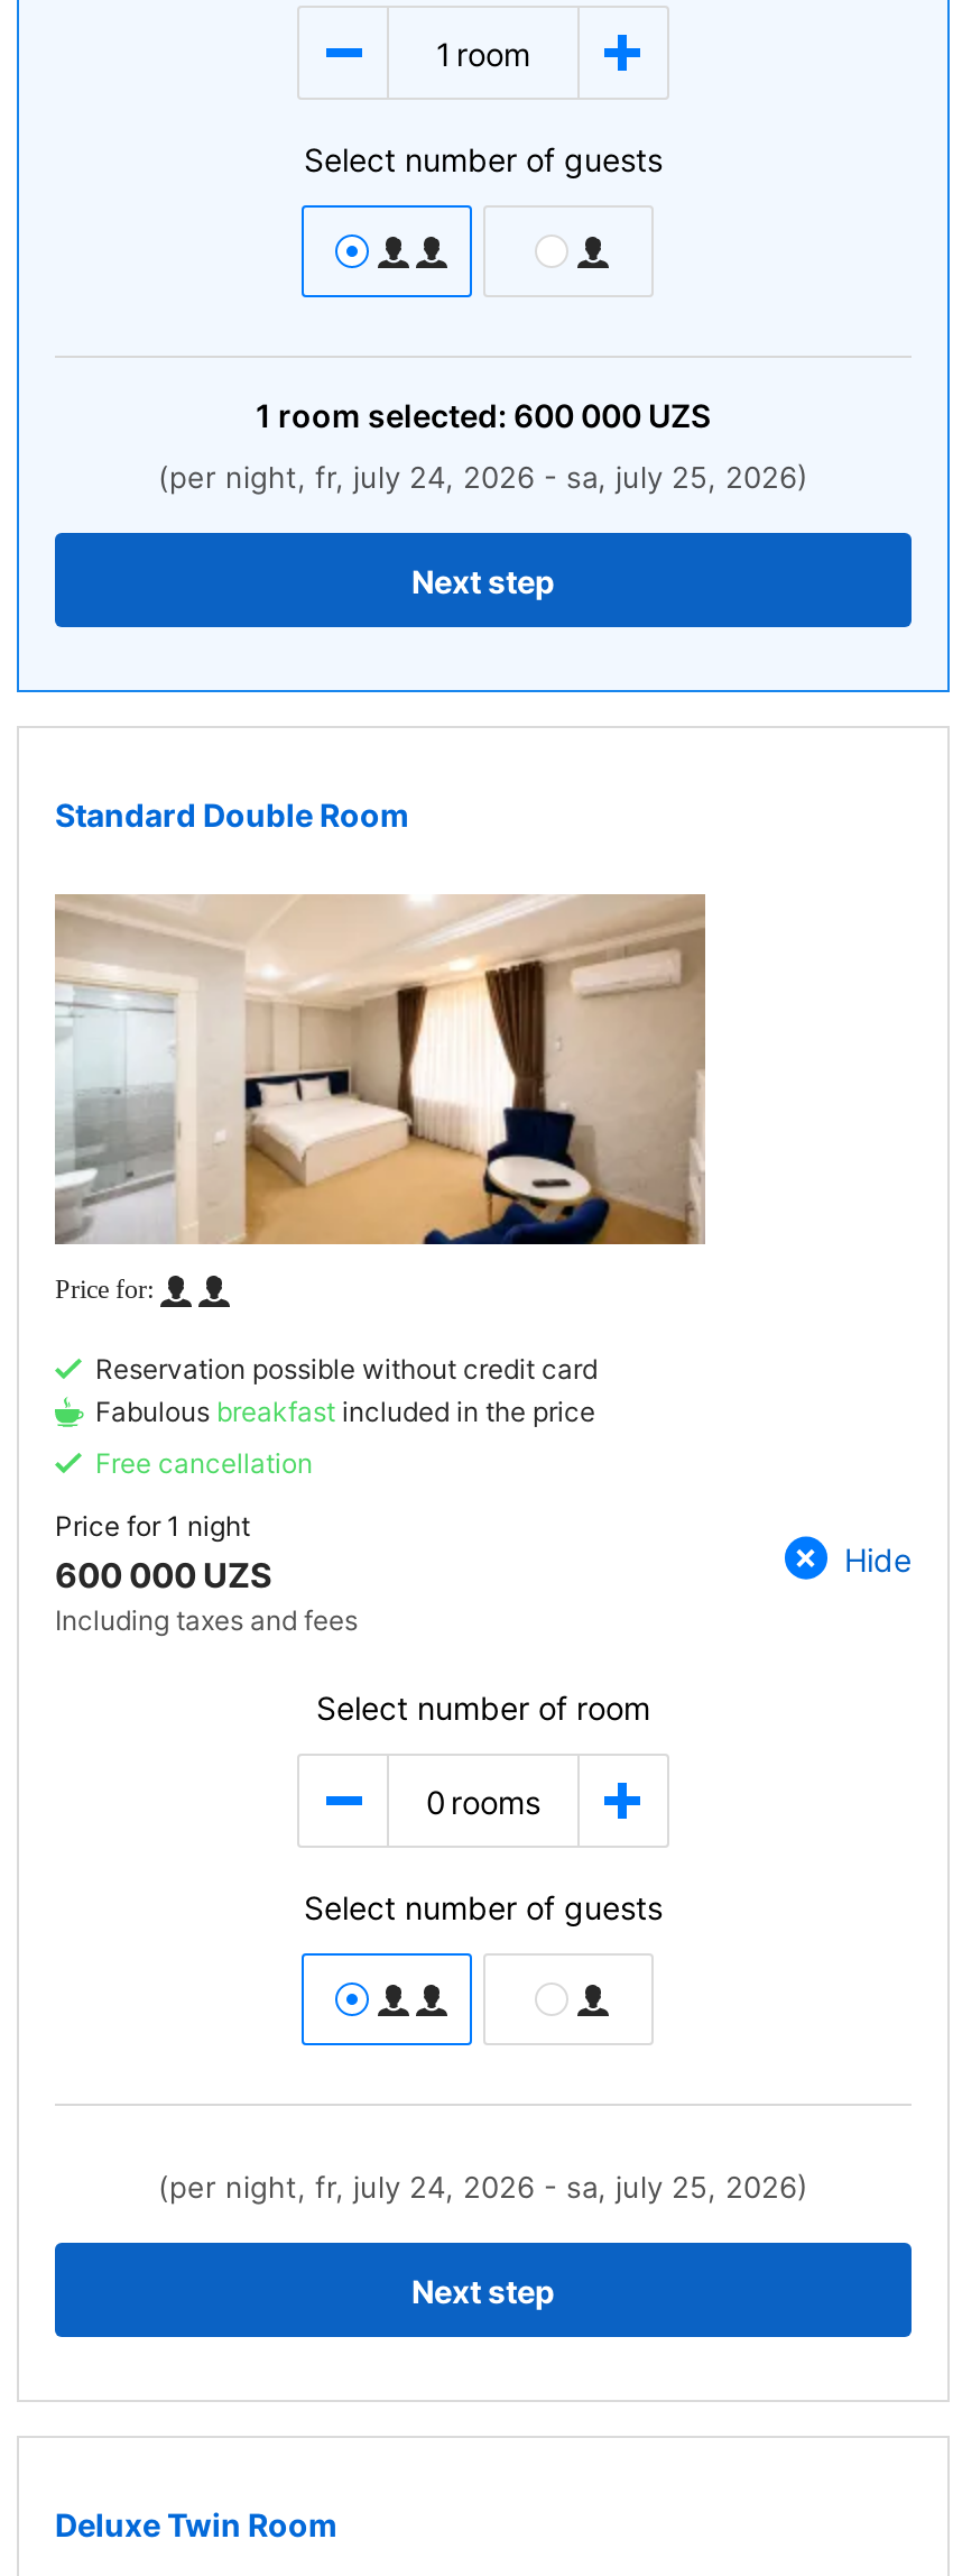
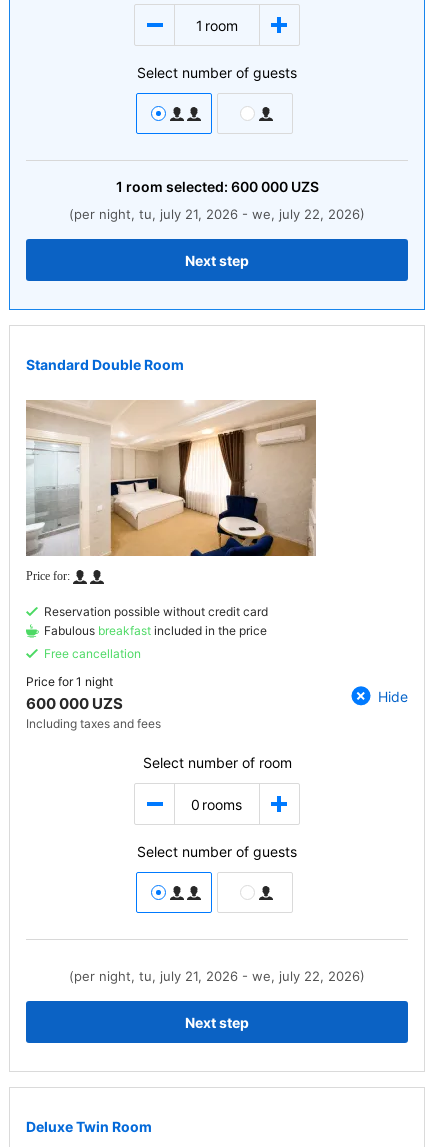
[158,459,808,495] (per night, fr, july 24, 2026 - sa, july 25, 2026) -> [69,206,365,222] (per night, tu, july 21, 2026 - we, july 22, 2026)
[158,2169,808,2205] (per night, fr, july 24, 2026 - sa, july 25, 2026) -> [69,968,365,984] (per night, tu, july 21, 2026 - we, july 22, 2026)

